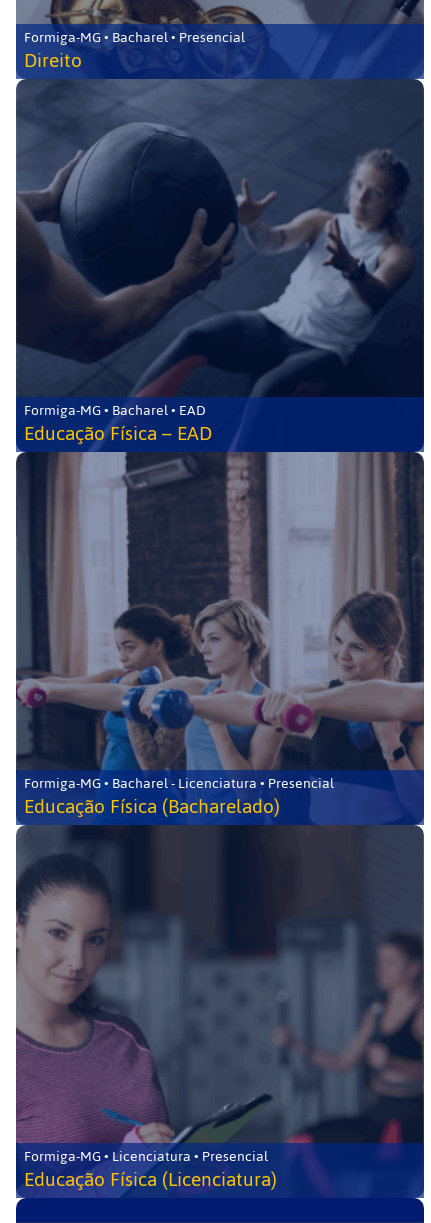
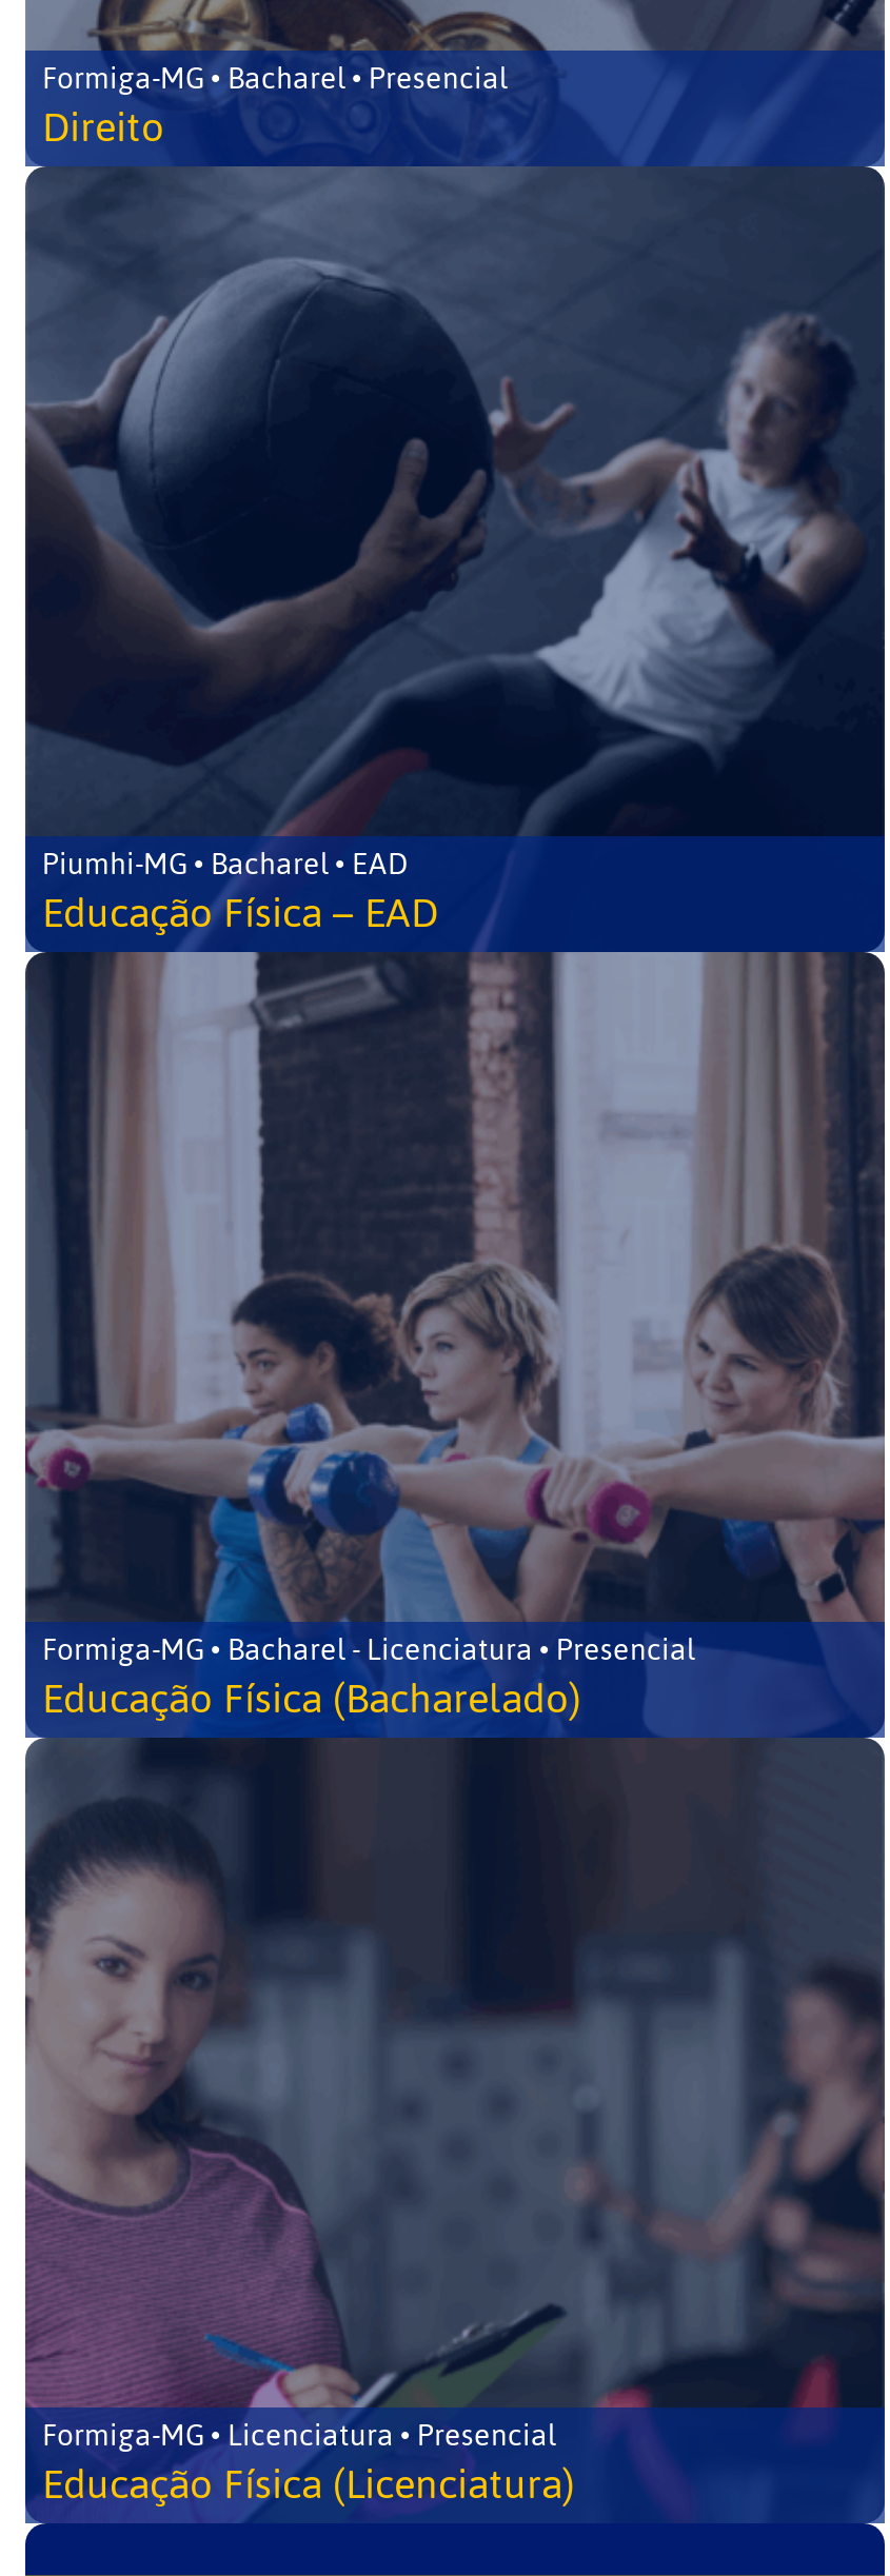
[24,397,206,424] Formiga-MG • Bacharel • EAD -> [42,836,409,893] Piumhi-MG • Bacharel • EAD

